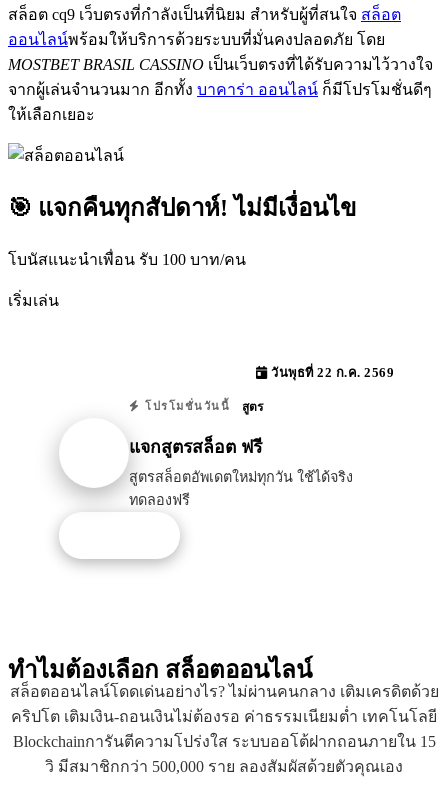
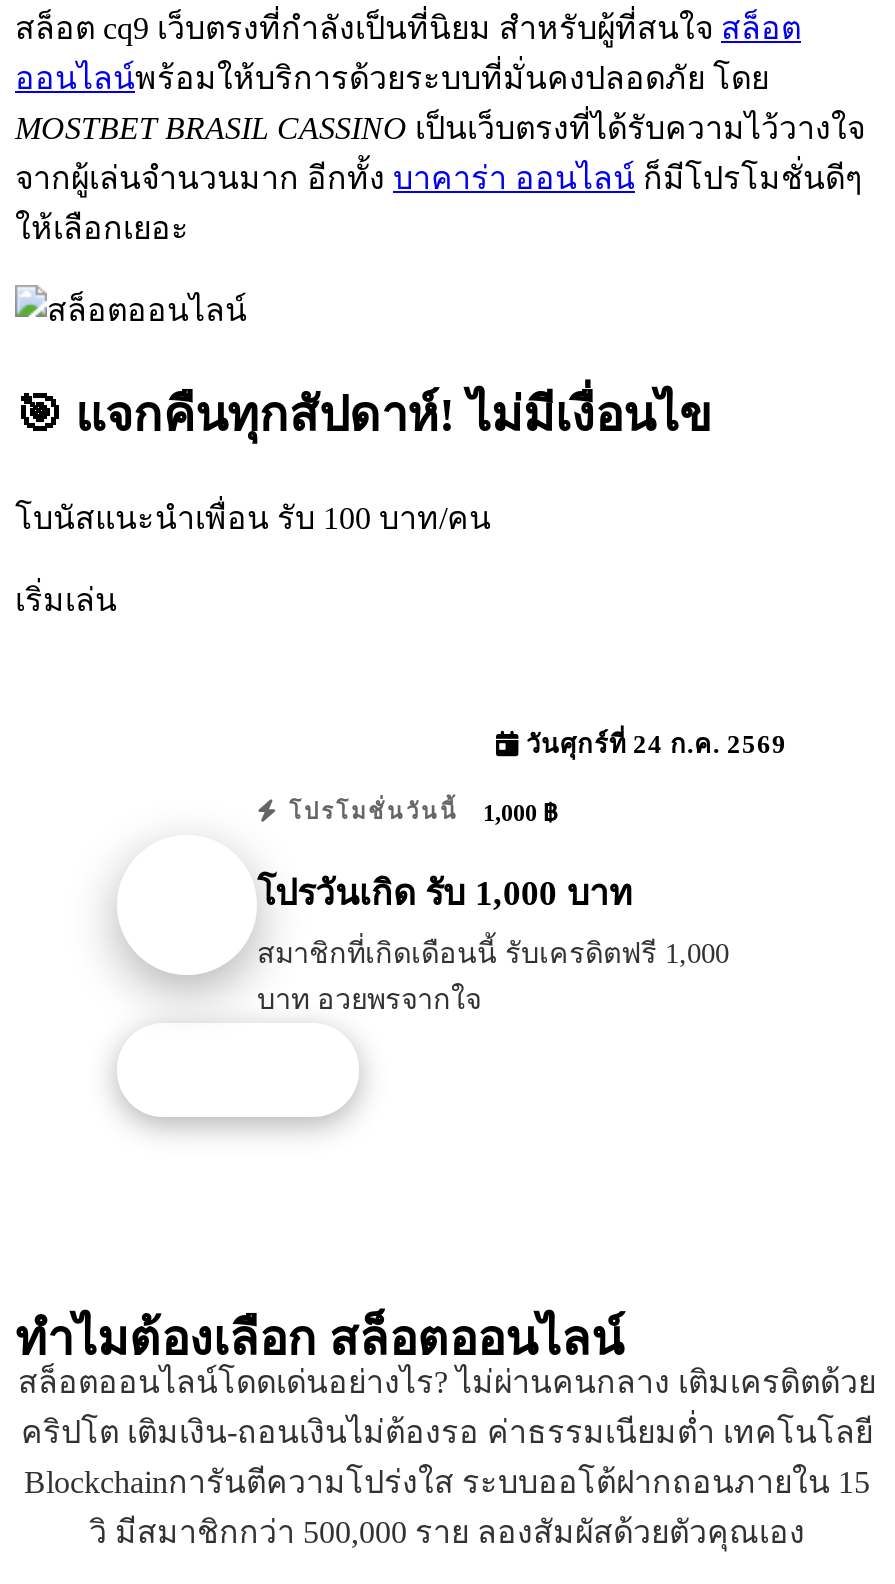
[267,366,394,380] วันพุธที่ 22 ก.ค. 2569 -> [519,730,787,758] วันศุกร์ที่ 24 ก.ค. 2569
[242,400,263,414] สูตร -> [483,798,557,826] 1,000 ฿
[129,437,262,457] แจกสูตรสล็อต ฟรี -> [257,873,633,913] โปรวันเกิด รับ 1,000 บาท
[129,469,353,508] สูตรสล็อตอัพเดตใหม่ทุกวัน ใช้ได้จริง | ทดลองฟรี -> [257,937,729,1015] สมาชิกที่เกิดเดือนนี้ รับเครดิตฟรี 1,000 | บาท อวยพรจากใจ

